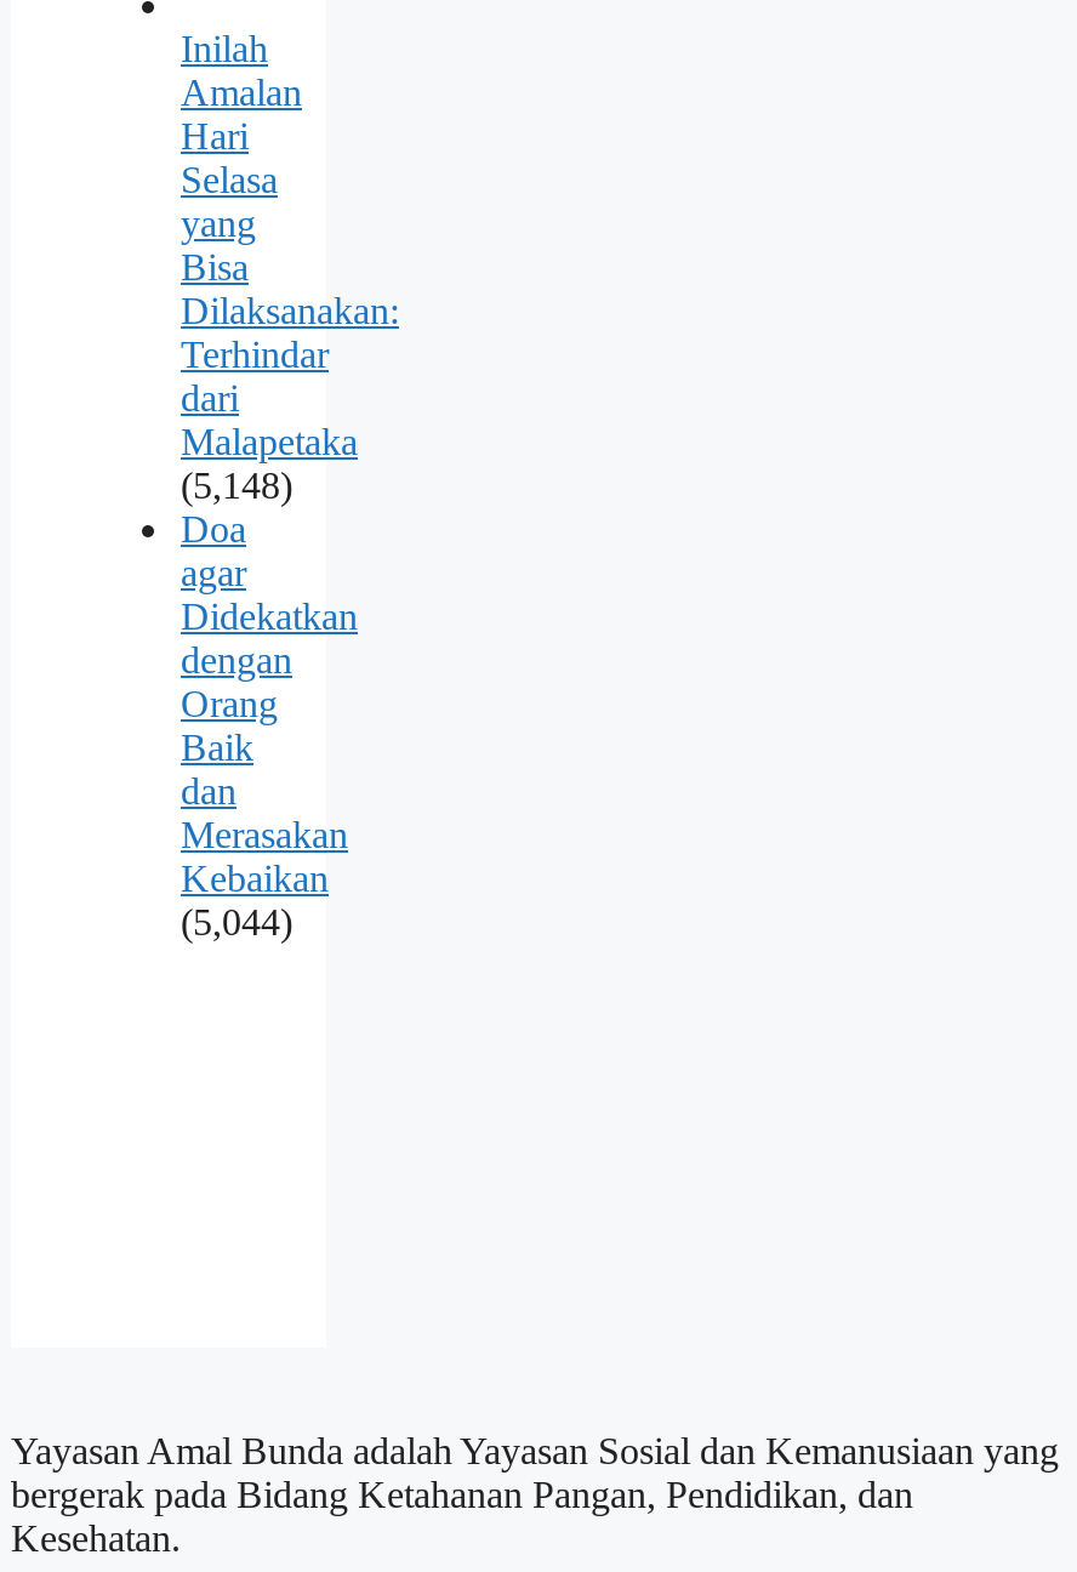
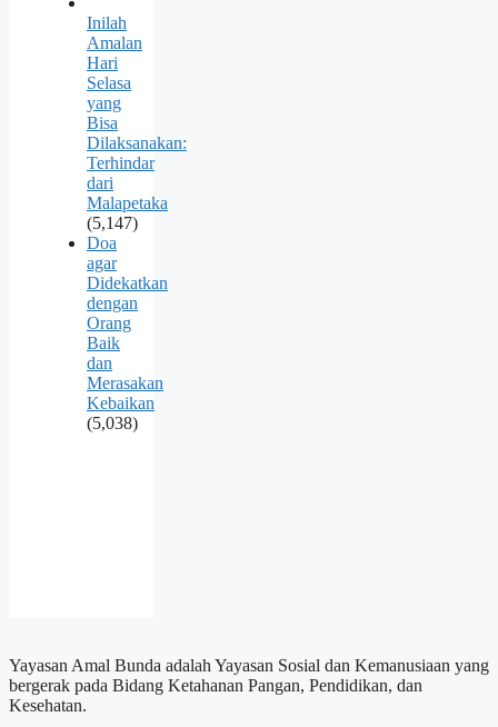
[181,466,292,507] (5,148) -> [87,213,138,232] (5,147)
[181,902,292,943] (5,044) -> [87,413,138,432] (5,038)

